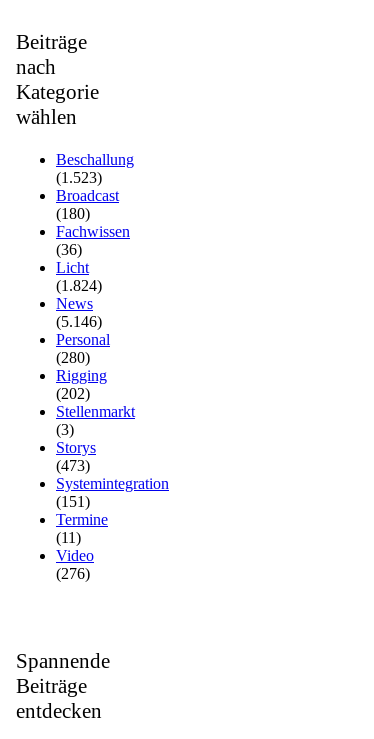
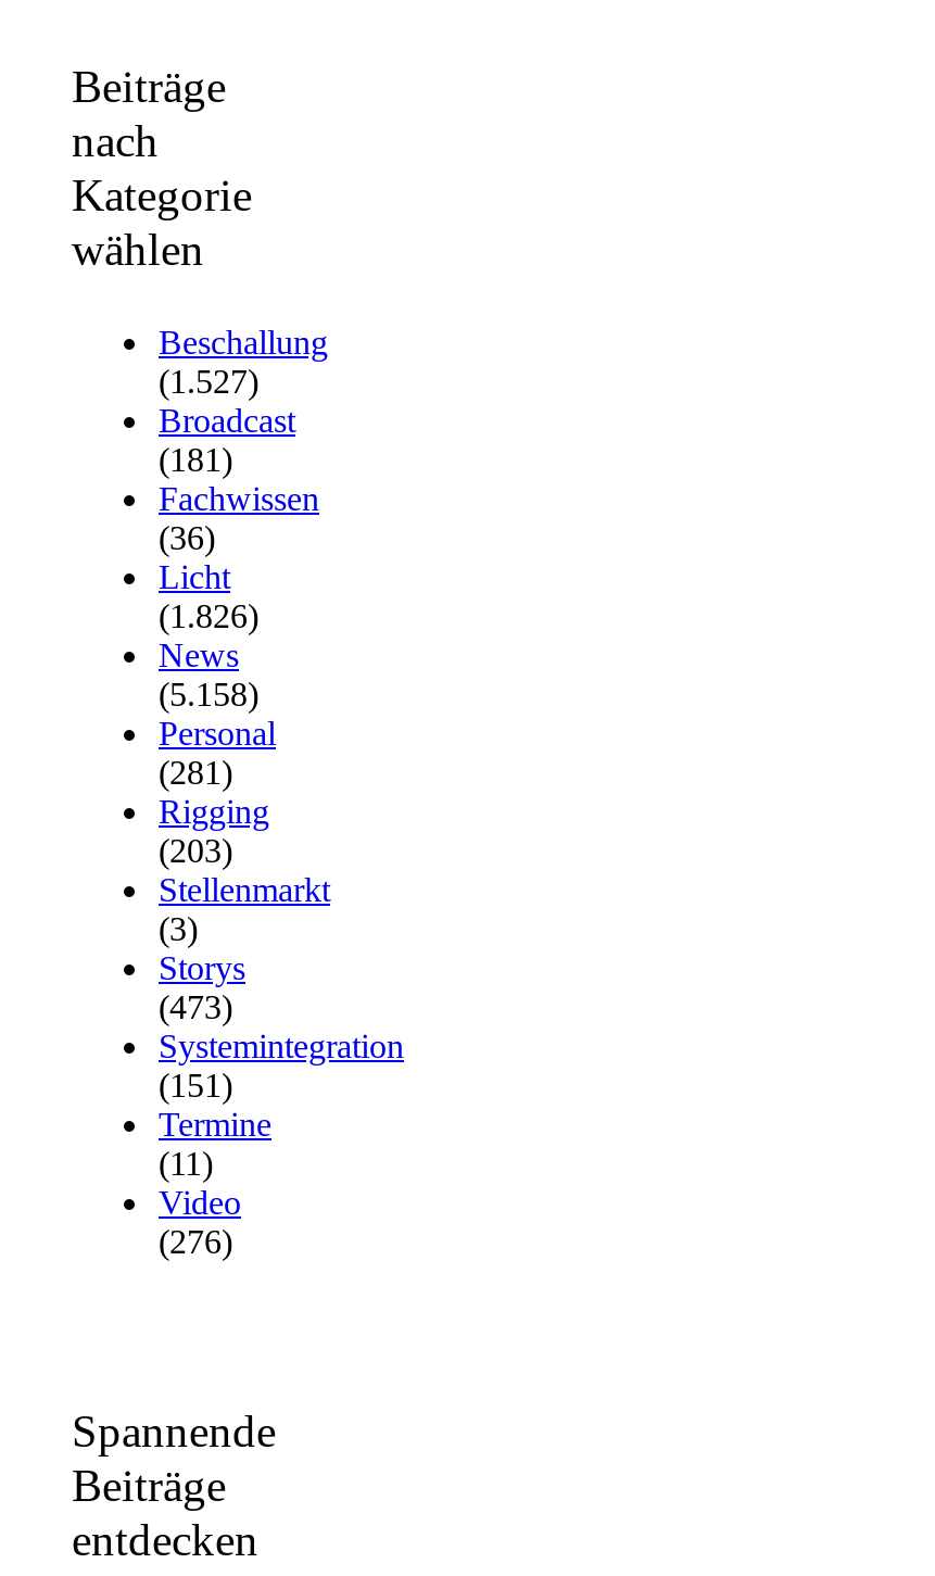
[56,169,102,186] (1.523) -> [159,363,258,400] (1.527)
[56,205,90,222] (180) -> [159,441,232,478] (181)
[56,277,102,294] (1.824) -> [159,597,258,634] (1.826)
[56,313,102,330] (5.146) -> [159,676,258,713] (5.158)
[56,349,90,366] (280) -> [159,754,232,791] (281)
[56,385,90,402] (202) -> [159,832,232,869] (203)

